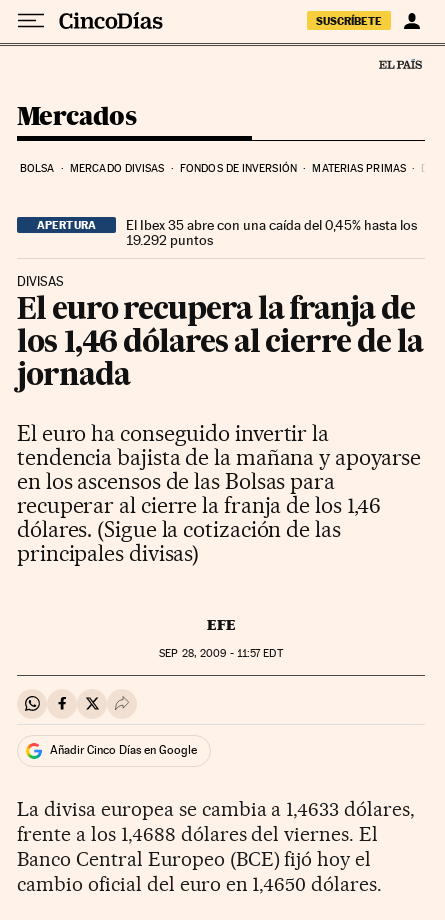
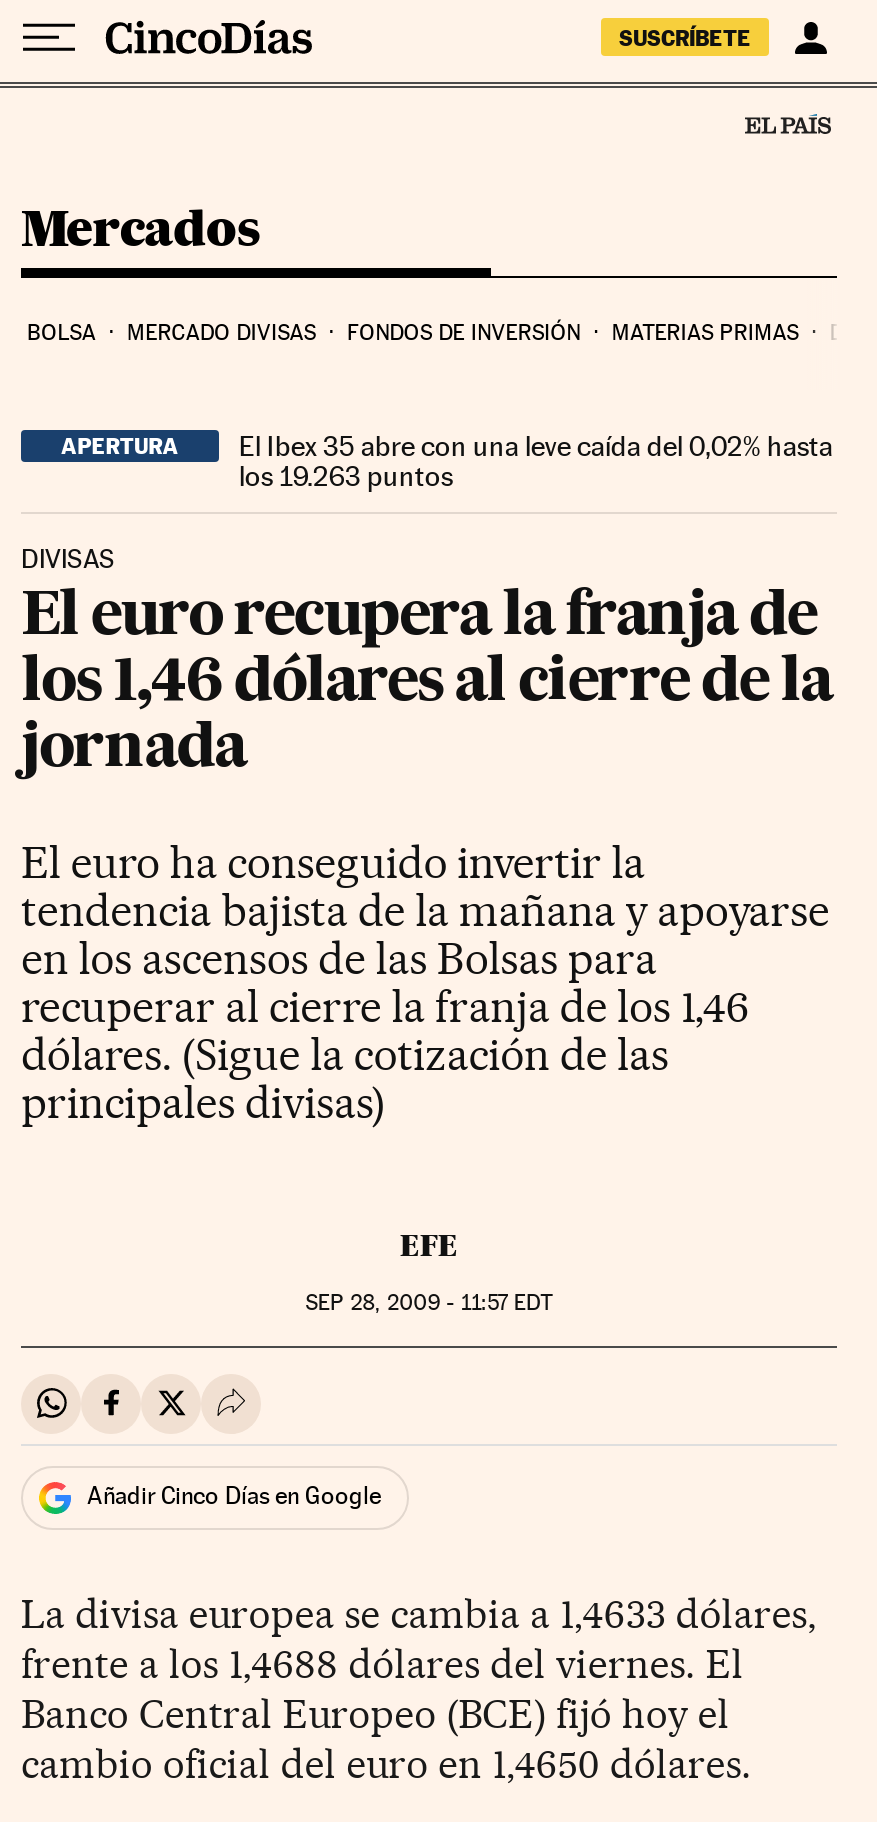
[126,217,417,248] El Ibex 35 abre con una caída del 0,45% hasta los | 19.292 puntos -> [239,429,833,491] El Ibex 35 abre con una leve caída del 0,02% hasta | los 19.263 puntos

